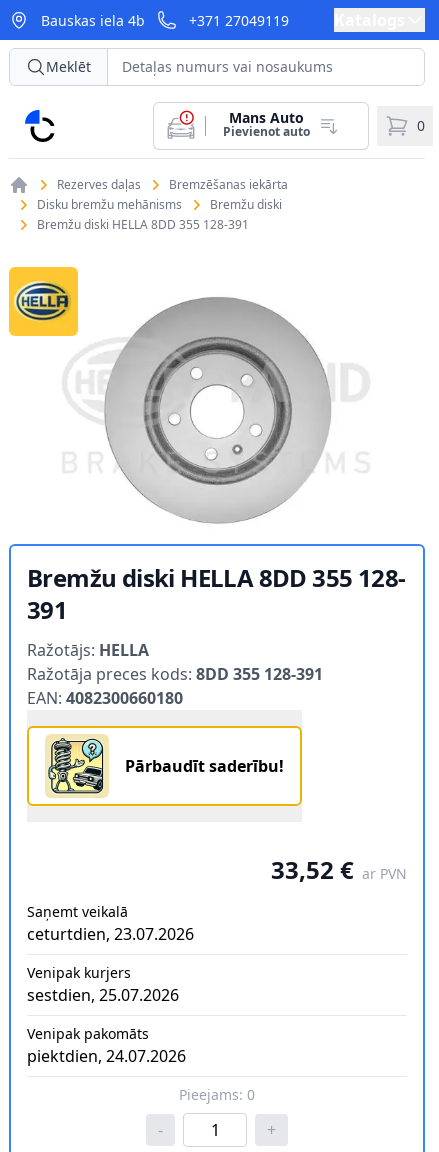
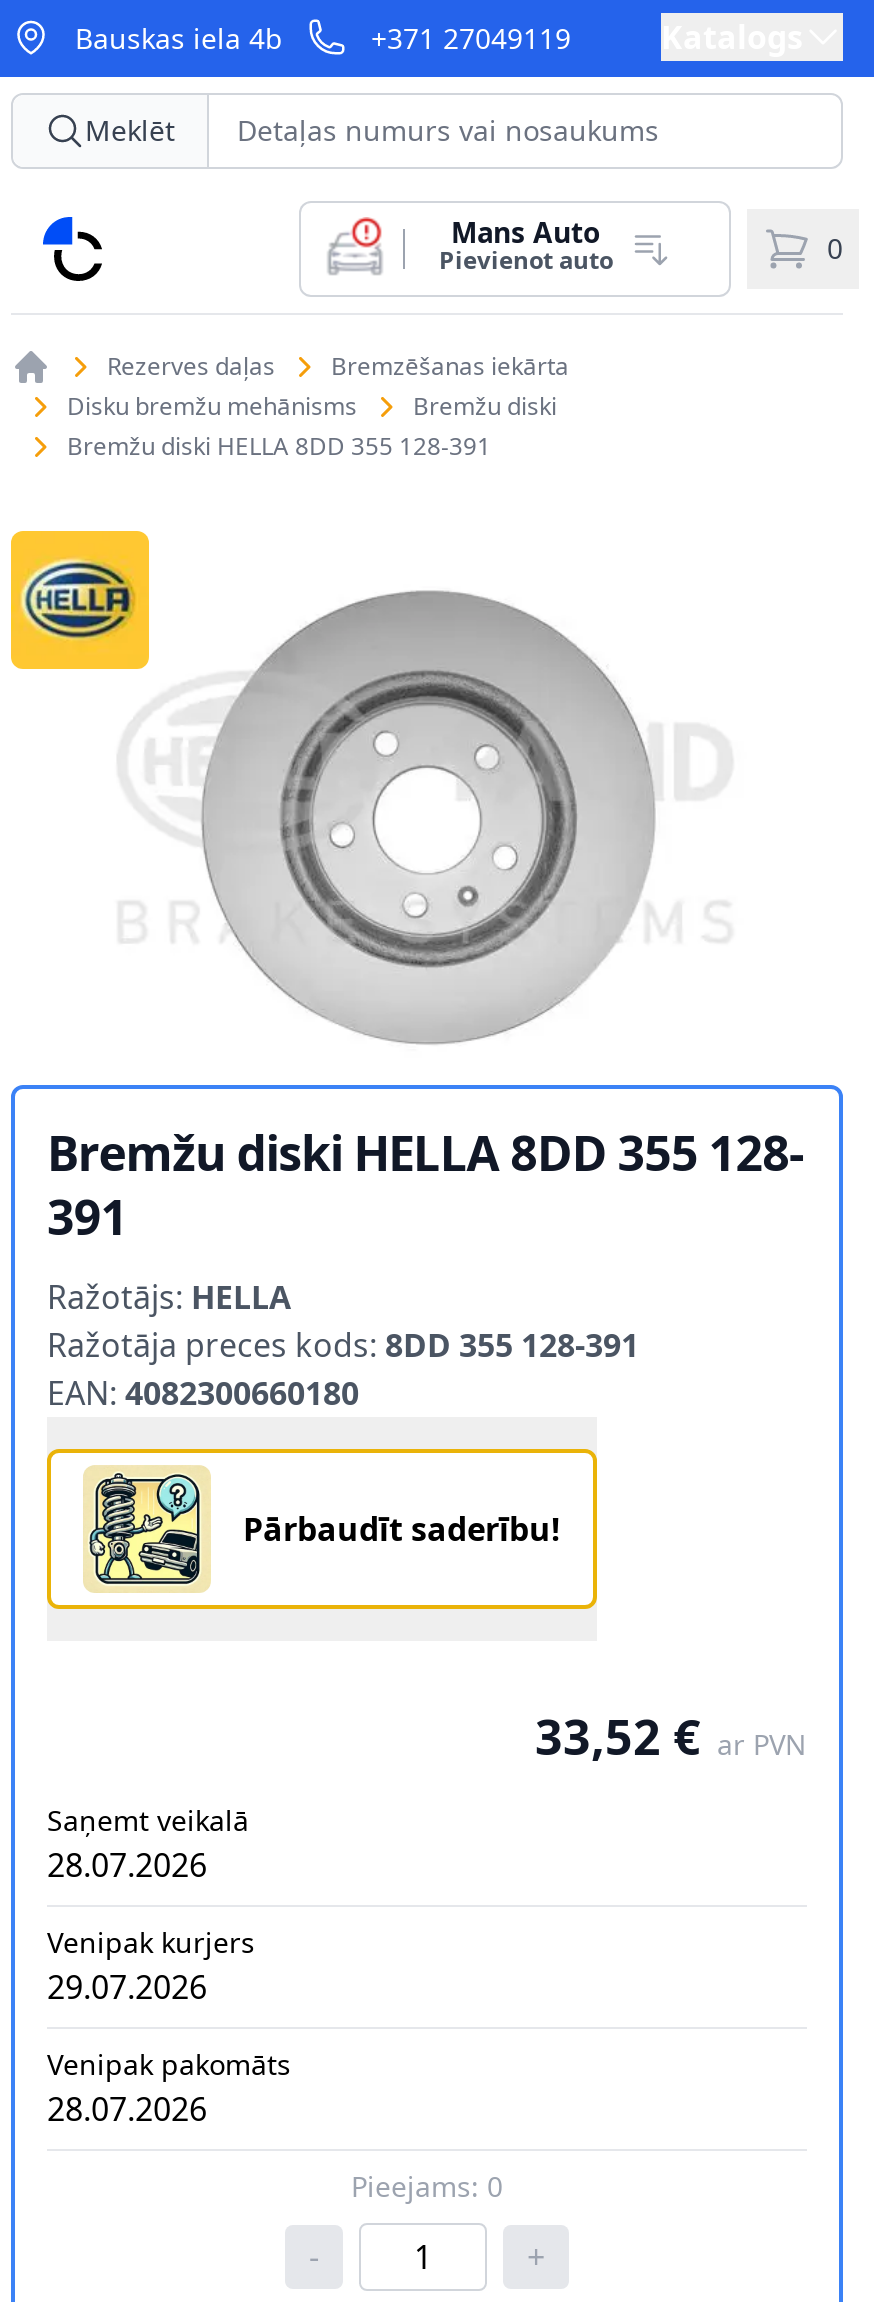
[27,923,194,945] ceturtdien, 23.07.2026 -> [47,1844,207,1888] 28.07.2026
[27,984,179,1006] sestdien, 25.07.2026 -> [47,1966,207,2010] 29.07.2026
[27,1045,186,1067] piektdien, 24.07.2026 -> [47,2088,207,2132] 28.07.2026

